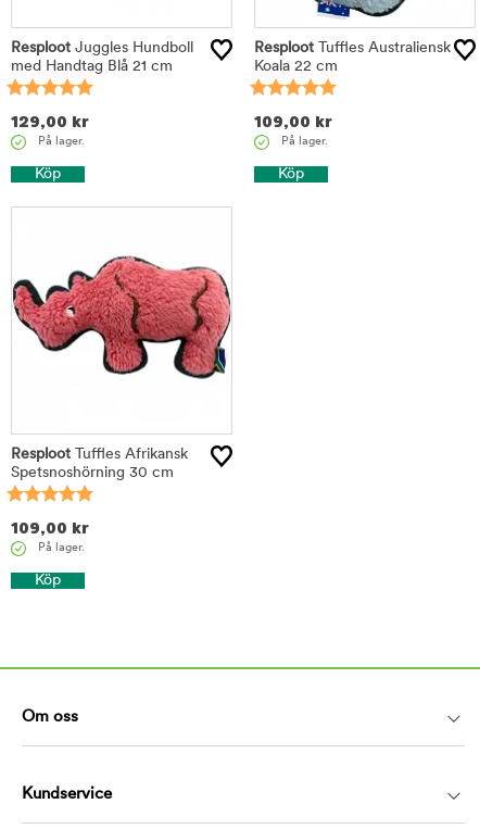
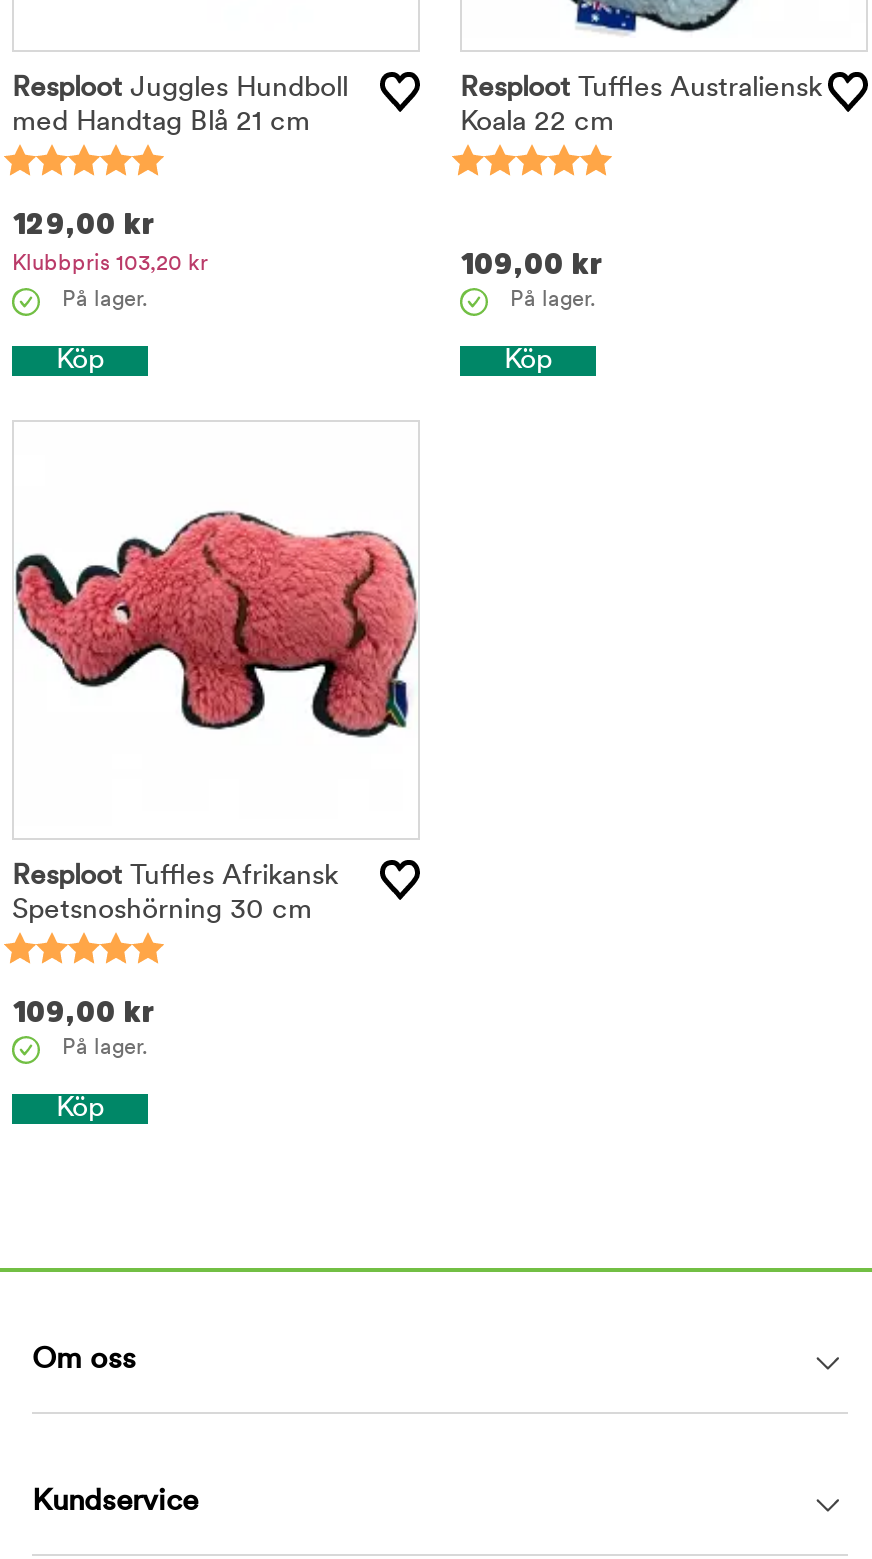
none -> [12,254,208,276] Klubbpris 103,20 kr

